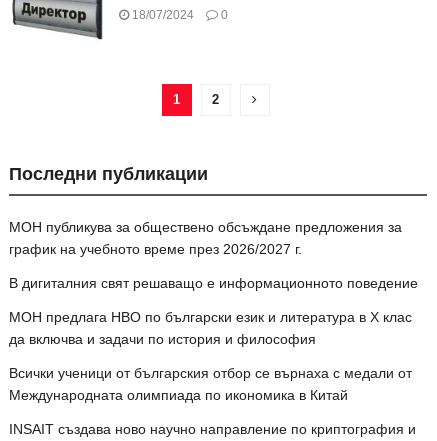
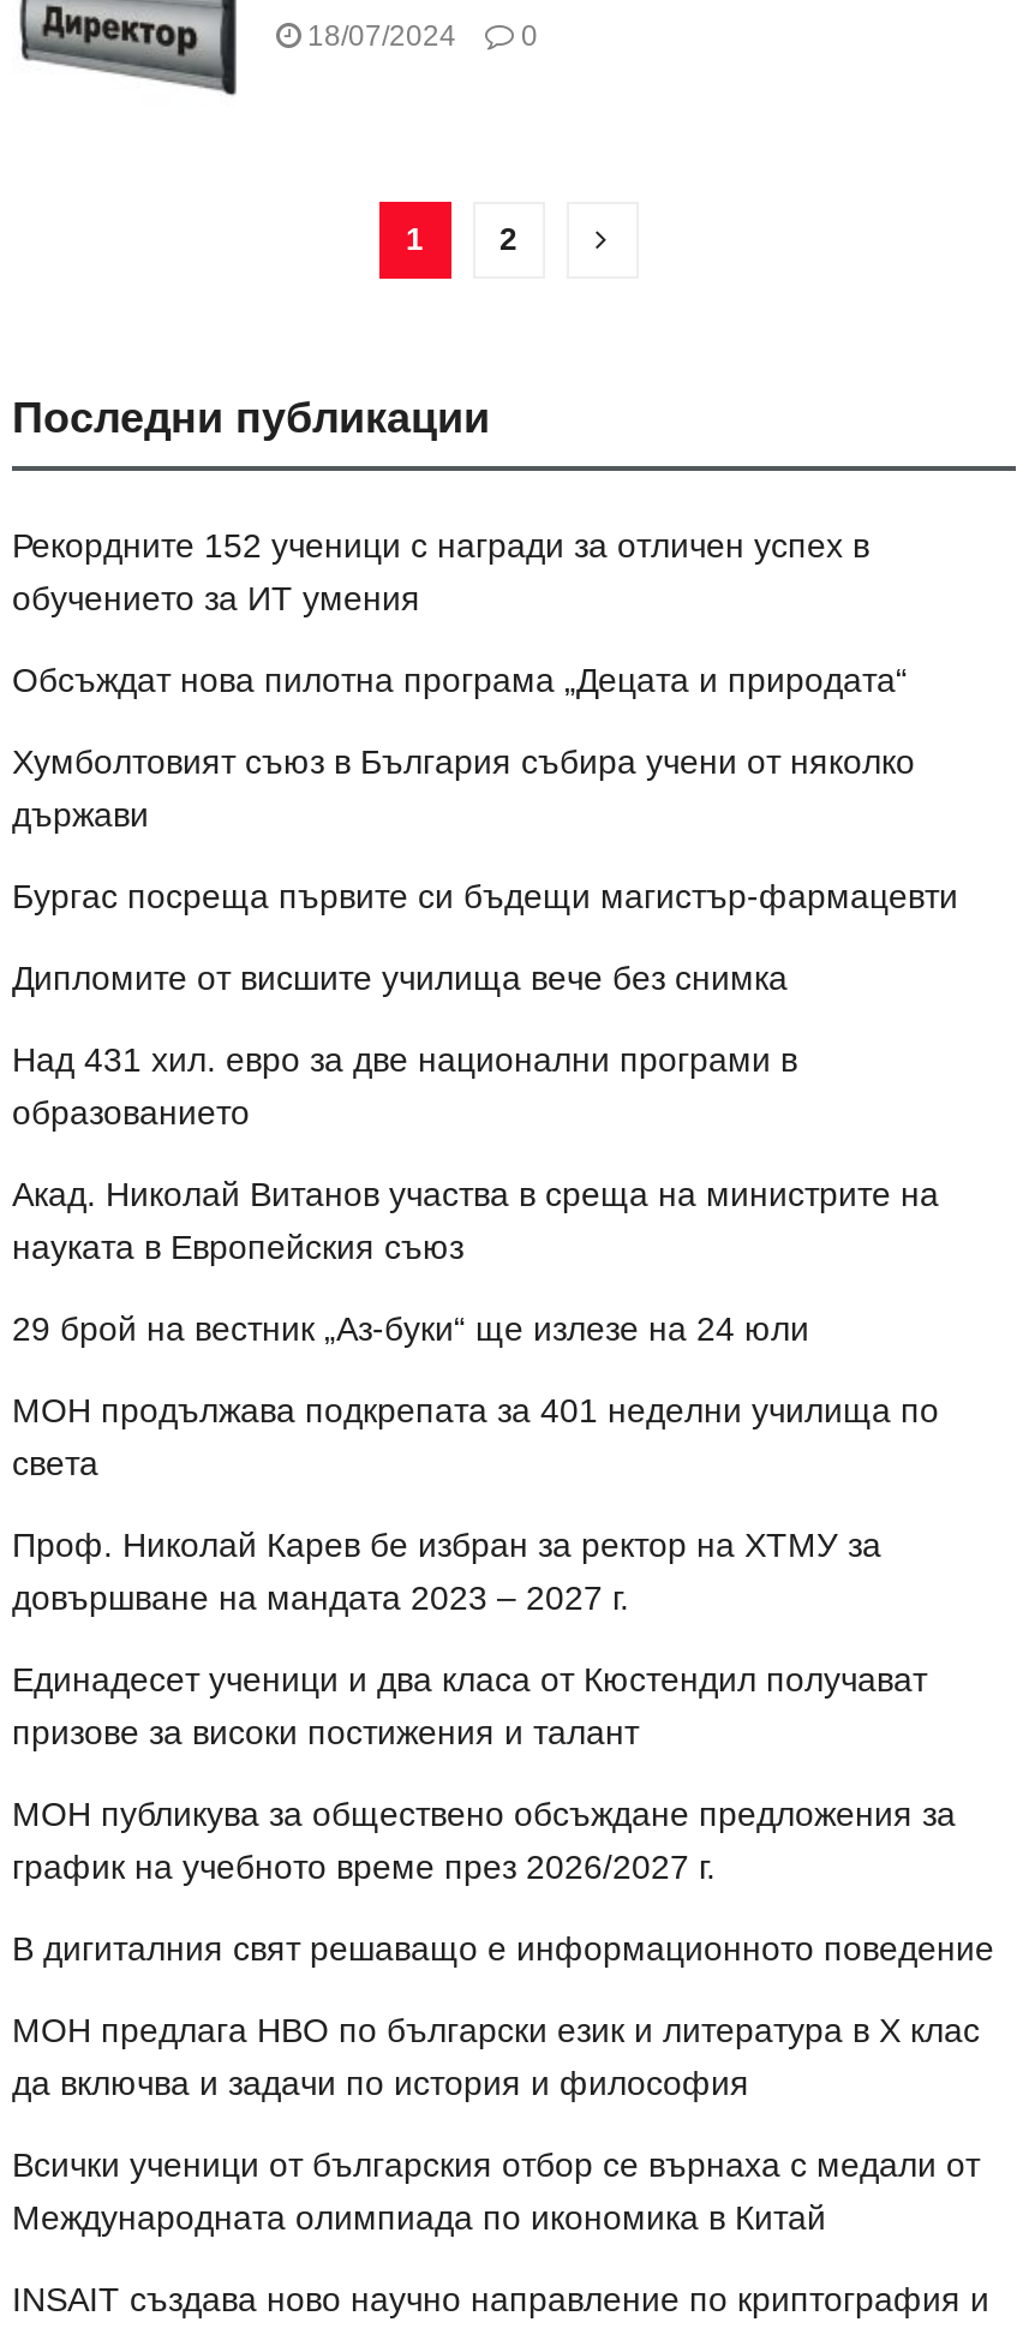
none -> [12,526,958,1751] Рекордните 152 ученици с награди за отличен успех в | обучението за ИТ умения | Обсъждат нова пилотна програма „Децата и природата“ | Хумболтовият съюз в България събира учени от няколко | държави | Бургас посреща първите си бъдещи магистър-фармацевти | Дипломите от висшите училища вече без снимка | Над 431 хил. евро за две национални програми в | образованието | Акад. Николай Витанов участва в среща на министрите на | науката в Европейския съюз | 29 брой на вестник „Аз-буки“ ще излезе на 24 юли | МОН продължава подкрепата за 401 неделни училища по | света | Проф. Николай Карев бе избран за ректор на ХТМУ за | довършване на мандата 2023 – 2027 г. | Единадесет ученици и два класа от Кюстендил получават | призове за високи постижения и талант

